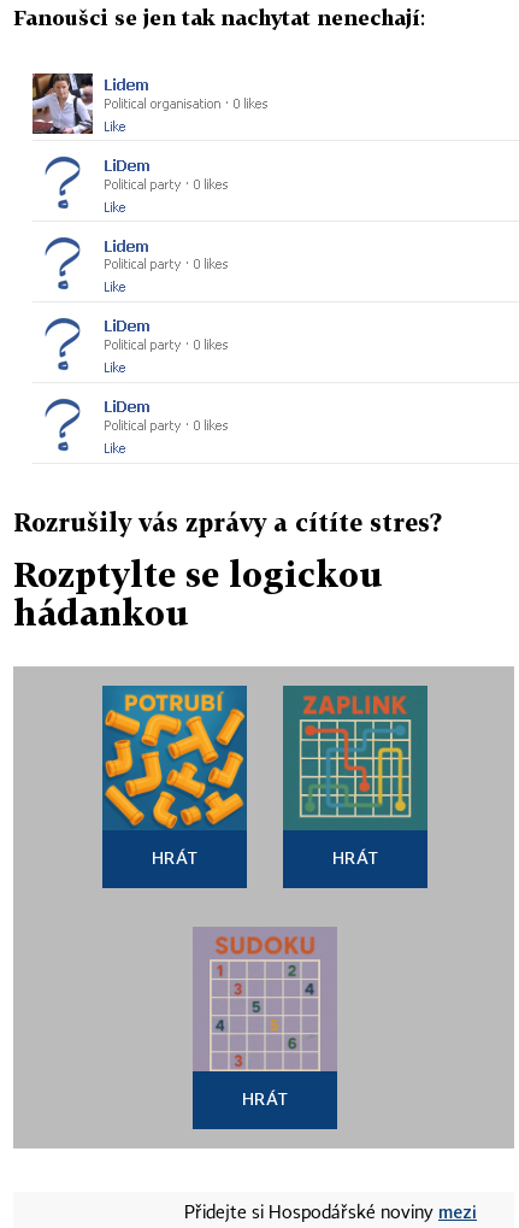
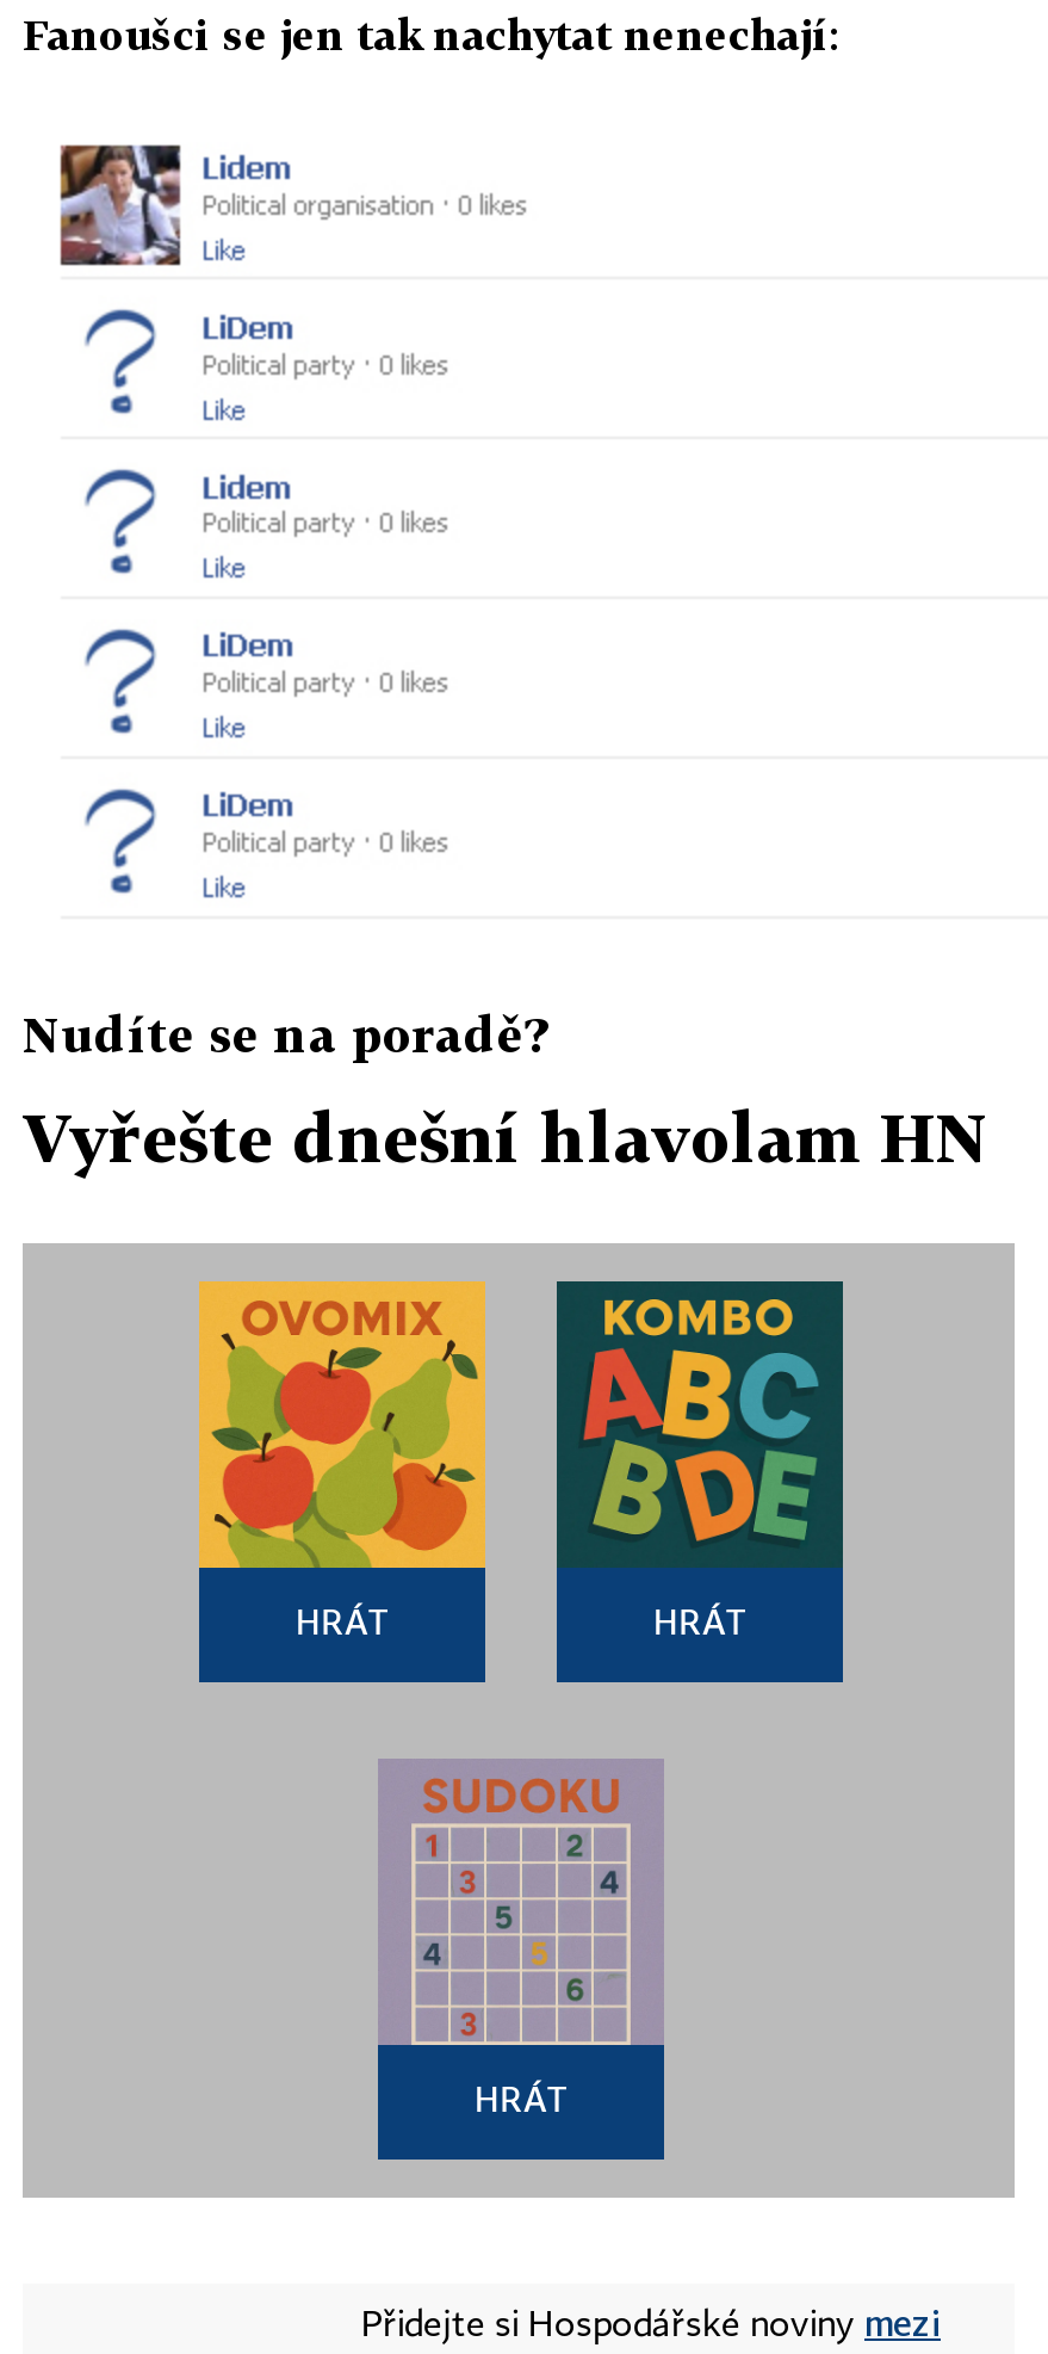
[13,507,442,536] Rozrušily vás zprávy a cítíte stres? -> [23,1005,547,1062] Nudíte se na poradě?
[13,554,383,633] Rozptylte se logickou | hádankou -> [23,1098,988,1176] Vyřešte dnešní hlavolam HN
[101,684,248,829] [image] -> [197,1279,488,1570] [image]
[283,686,427,830] [image] -> [559,1284,841,1568] [image]

